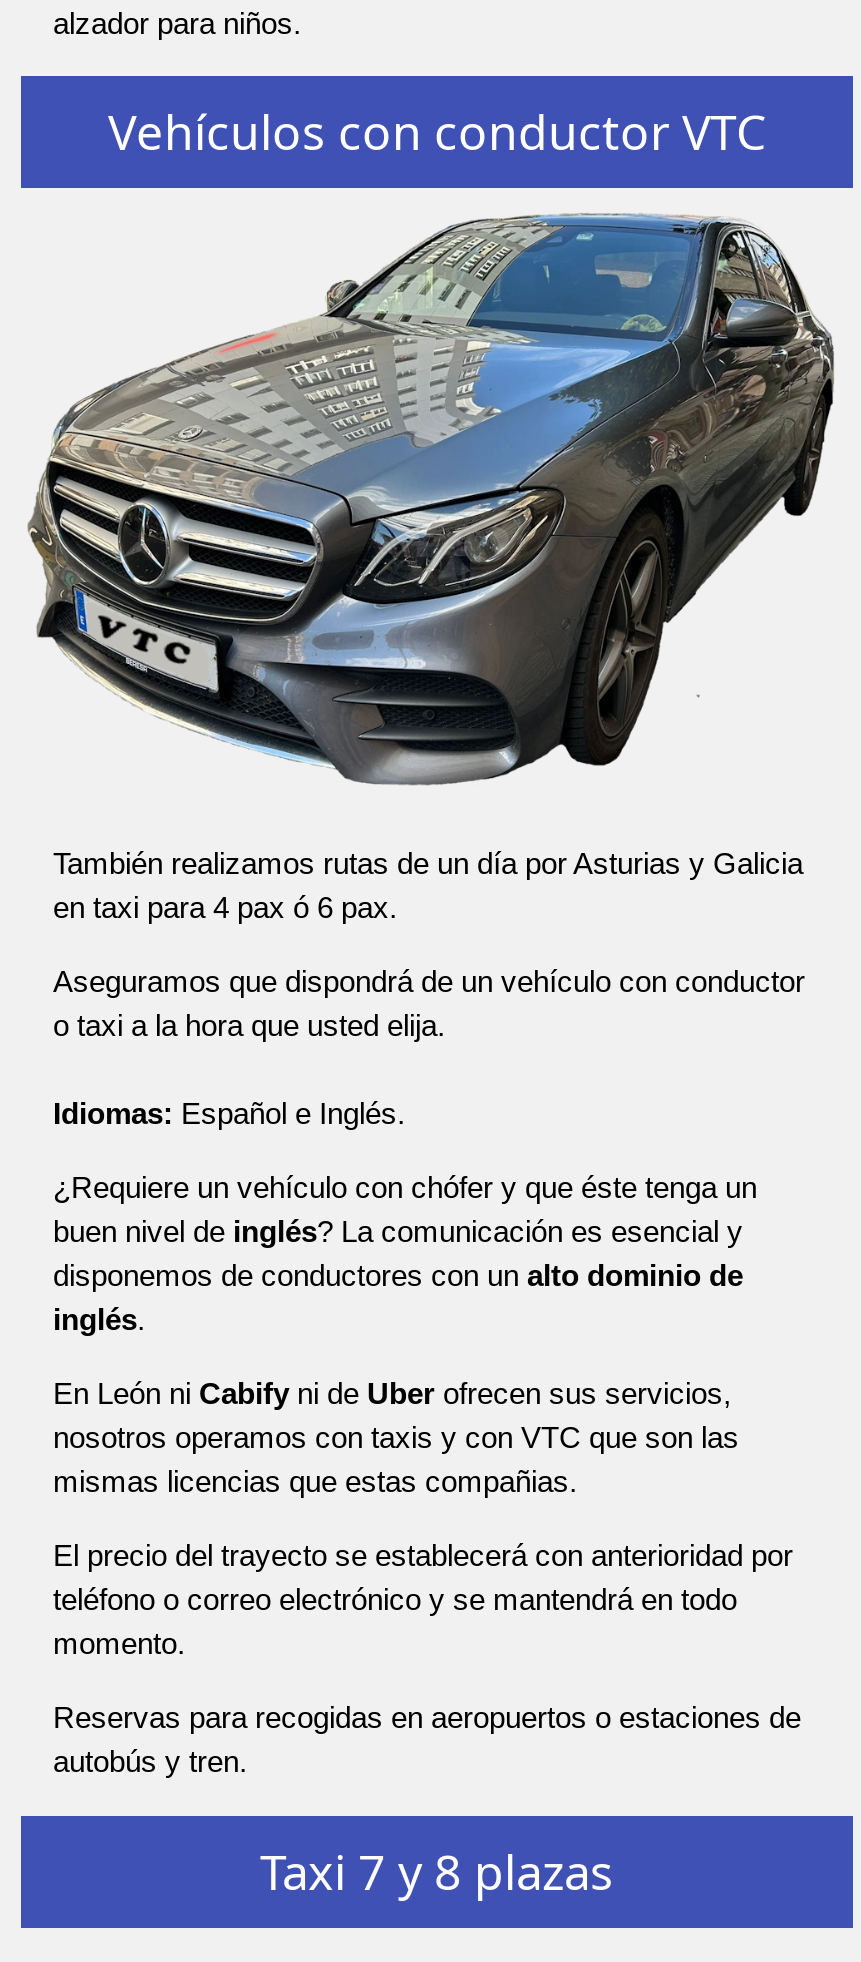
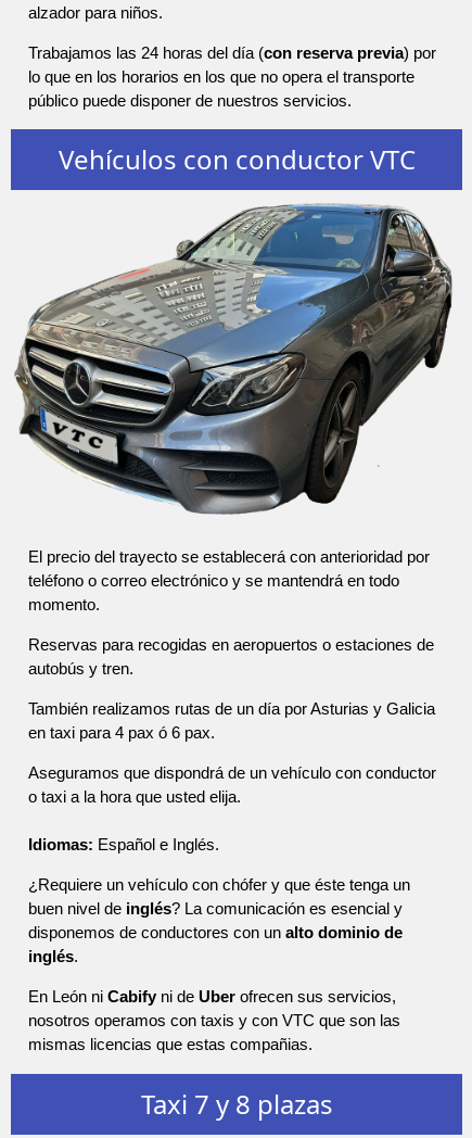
none -> [28,43,436,109] Trabajamos las 24 horas del día (con reserva previa) por | lo que en los horarios en los que no opera el transporte | público puede disponer de nuestros servicios.
moved [53,846,805,1498] -> [28,700,436,1054]: También realizamos rutas de un día por Asturias y Galicia | en taxi para 4 pax ó 6 pax. | Aseguramos que dispondrá de un vehículo con conductor | ... | nosotros operamos con taxis y con VTC que son las | mismas licencias que estas compañias.
moved [53,1538,801,1778] -> [28,547,434,678]: El precio del trayecto se establecerá con anterioridad por | teléfono o correo electrónico y se mantendrá en todo | momento. | Reservas para recogidas en aeropuertos o estaciones de | autobús y tren.

